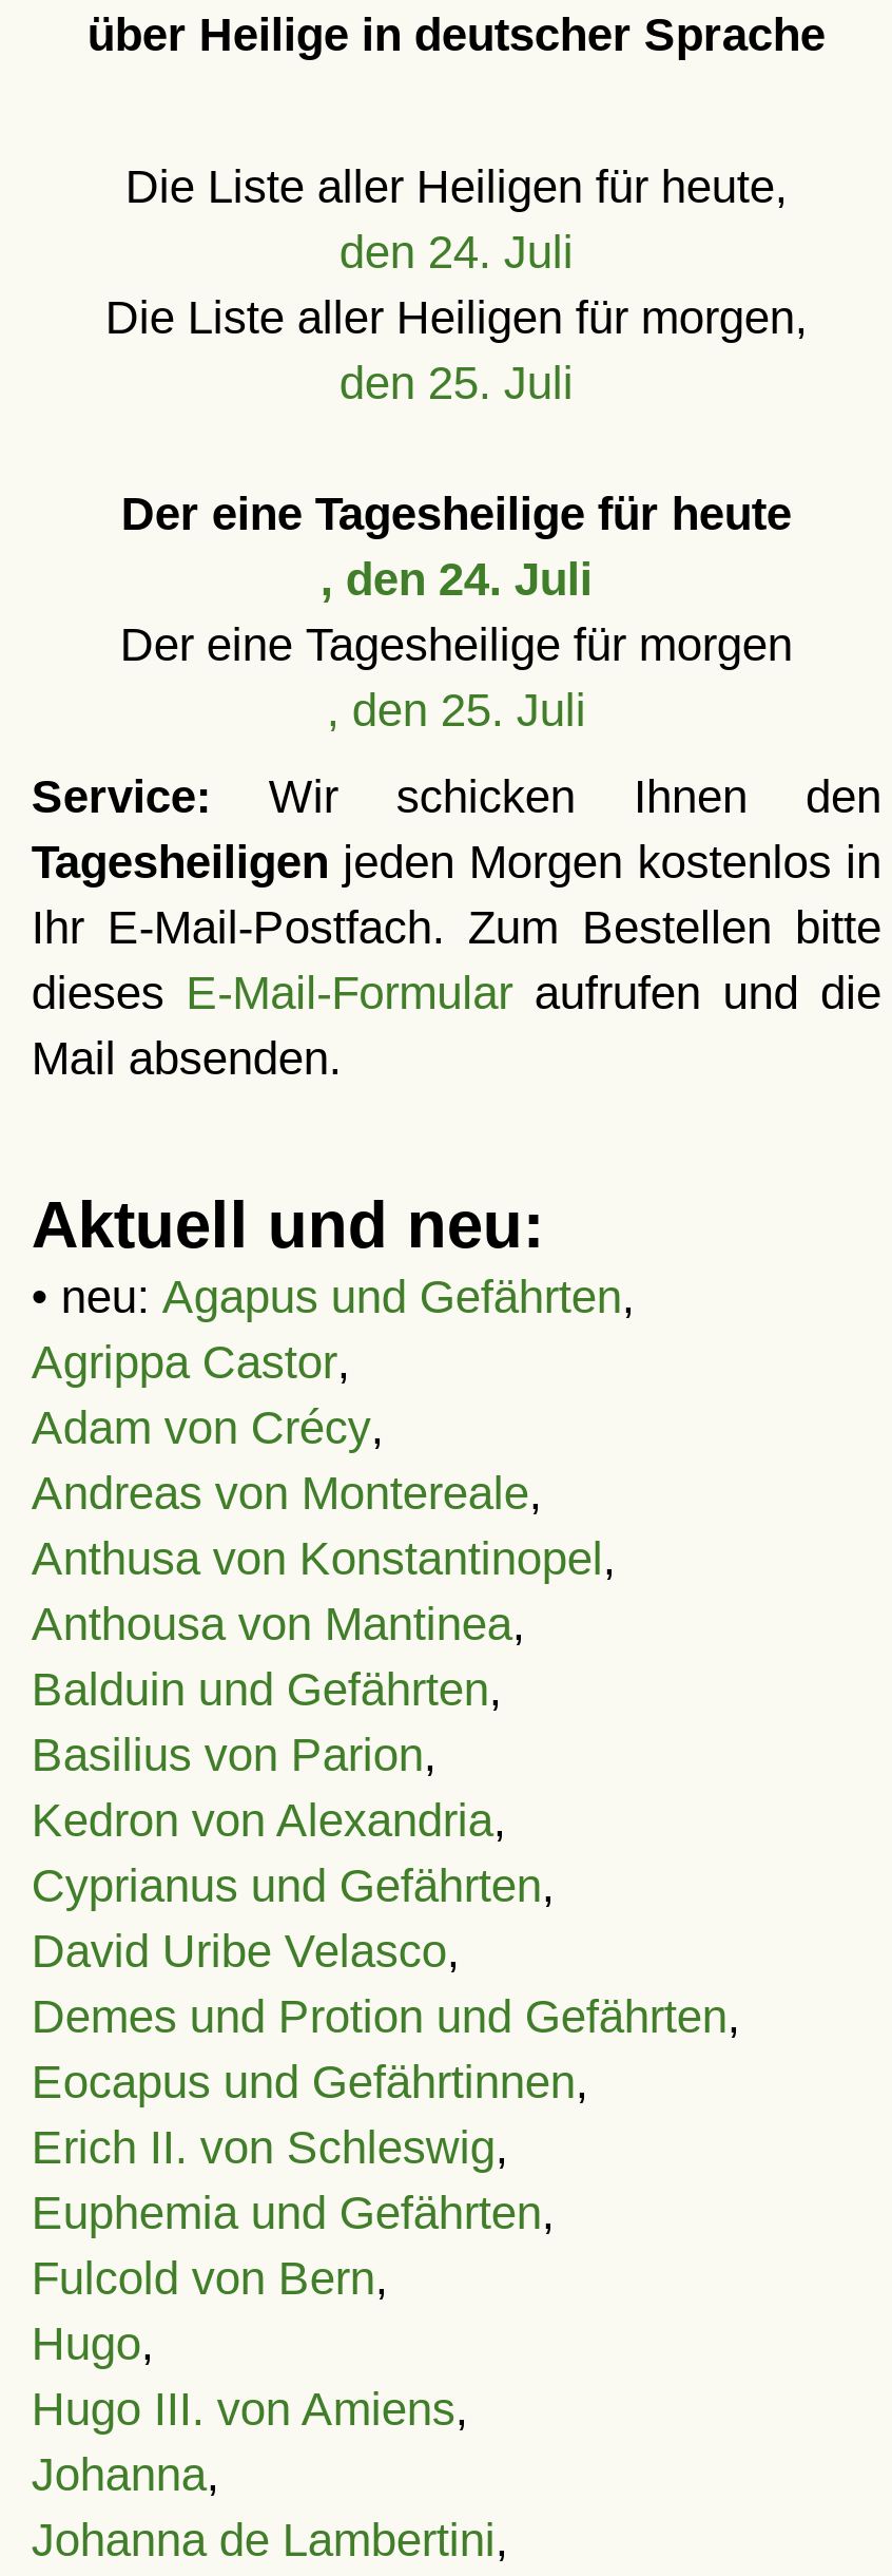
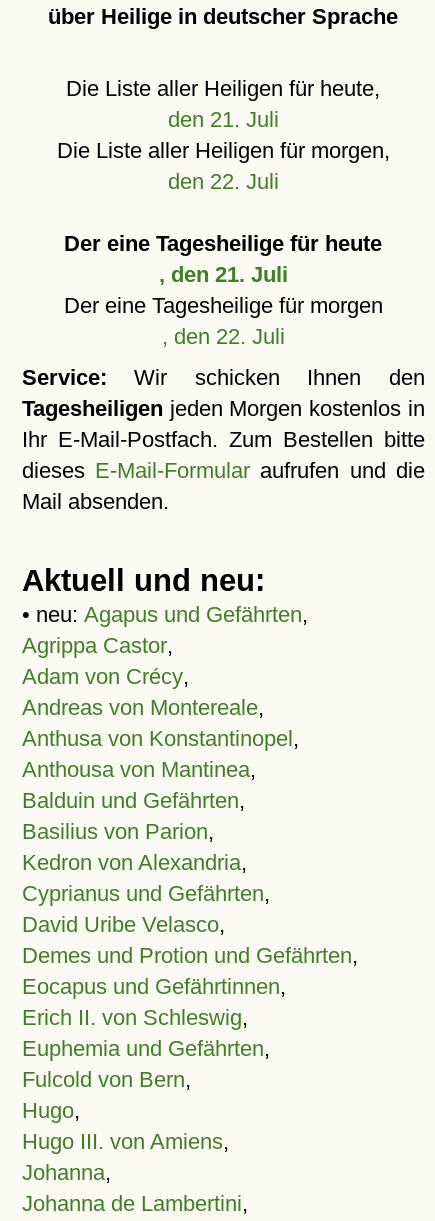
[339,226,573,279] den 24. Juli -> [168,107,279,132] den 21. Juli
[339,357,573,409] den 25. Juli -> [168,169,279,194] den 22. Juli
[320,553,592,606] , den 24. Juli -> [159,262,288,287] , den 21. Juli
[327,684,586,737] , den 25. Juli -> [162,324,285,349] , den 22. Juli

